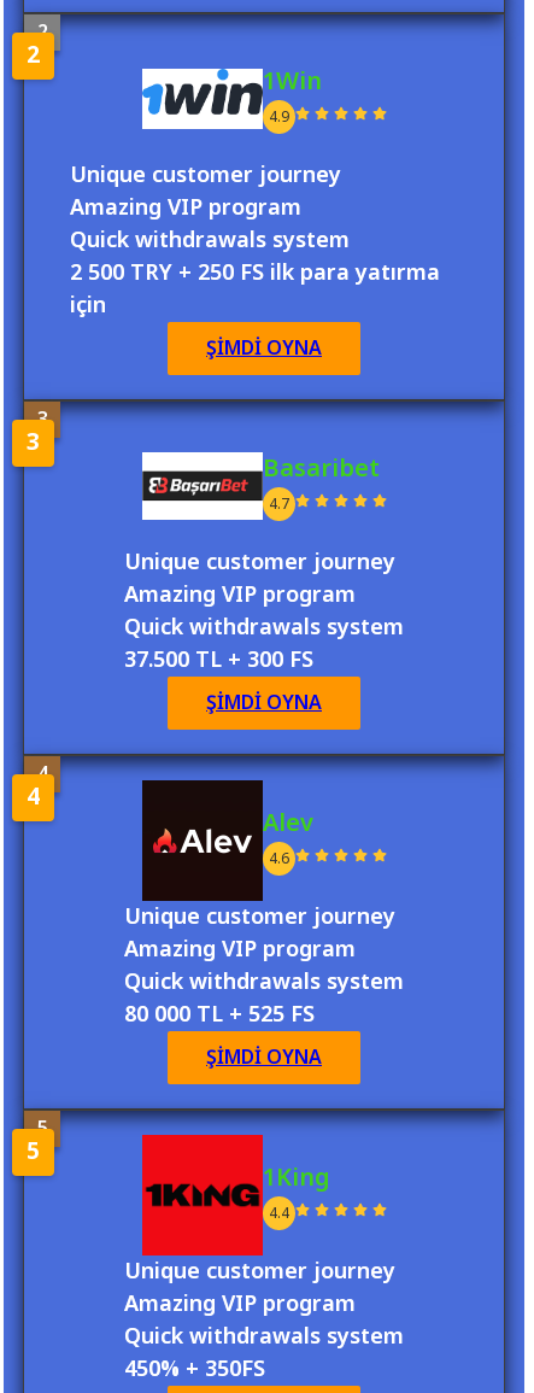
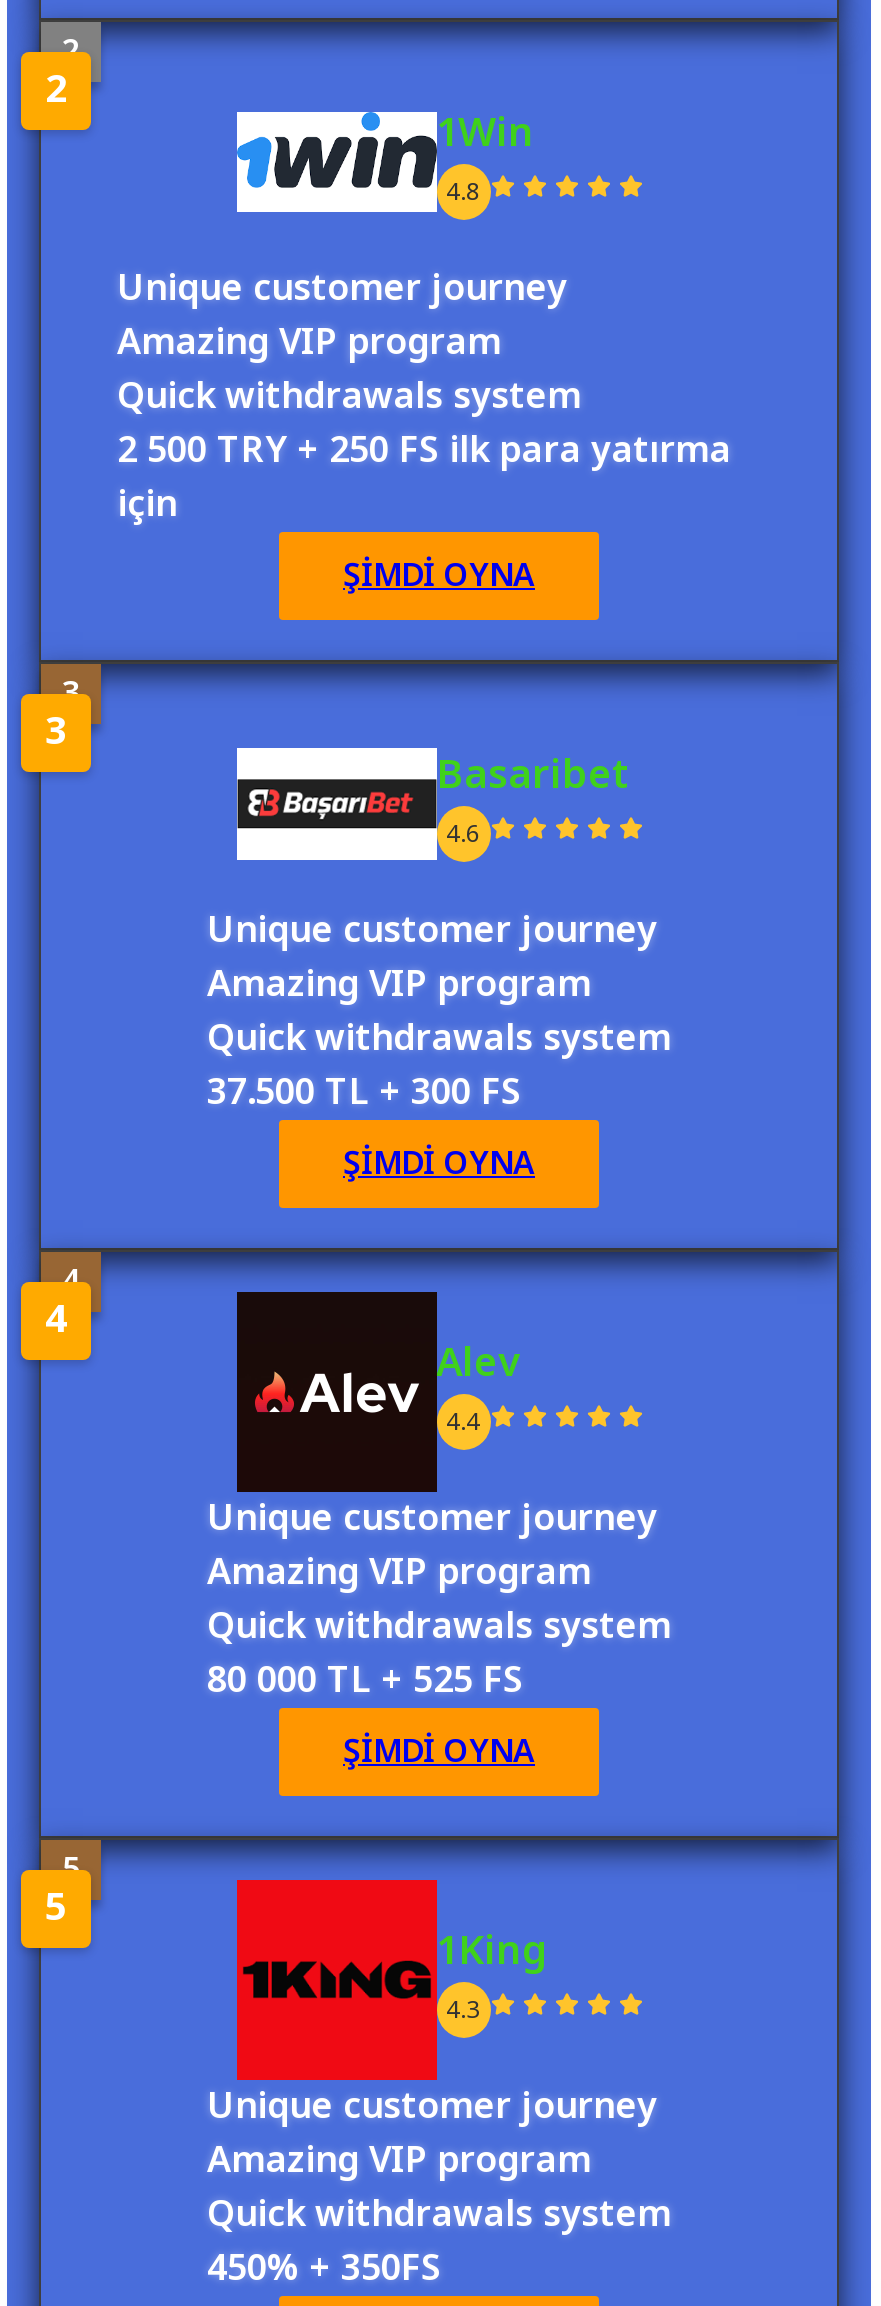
[268,106,289,128] 4.9 -> [446,174,480,210] 4.8
[268,493,289,515] 4.7 -> [446,816,480,852] 4.6
[268,848,289,870] 4.6 -> [446,1404,480,1440] 4.4
[268,1202,289,1224] 4.4 -> [446,1992,480,2028] 4.3

